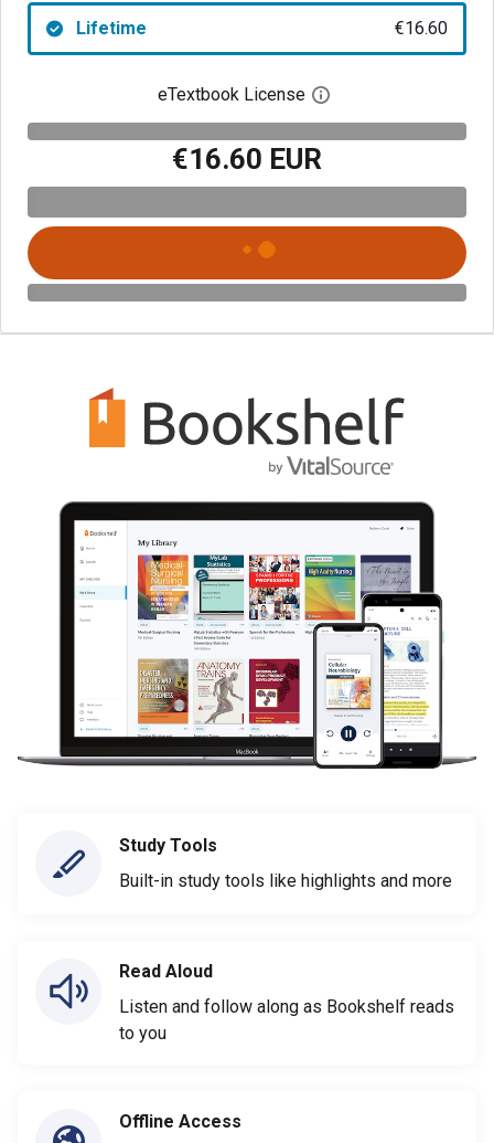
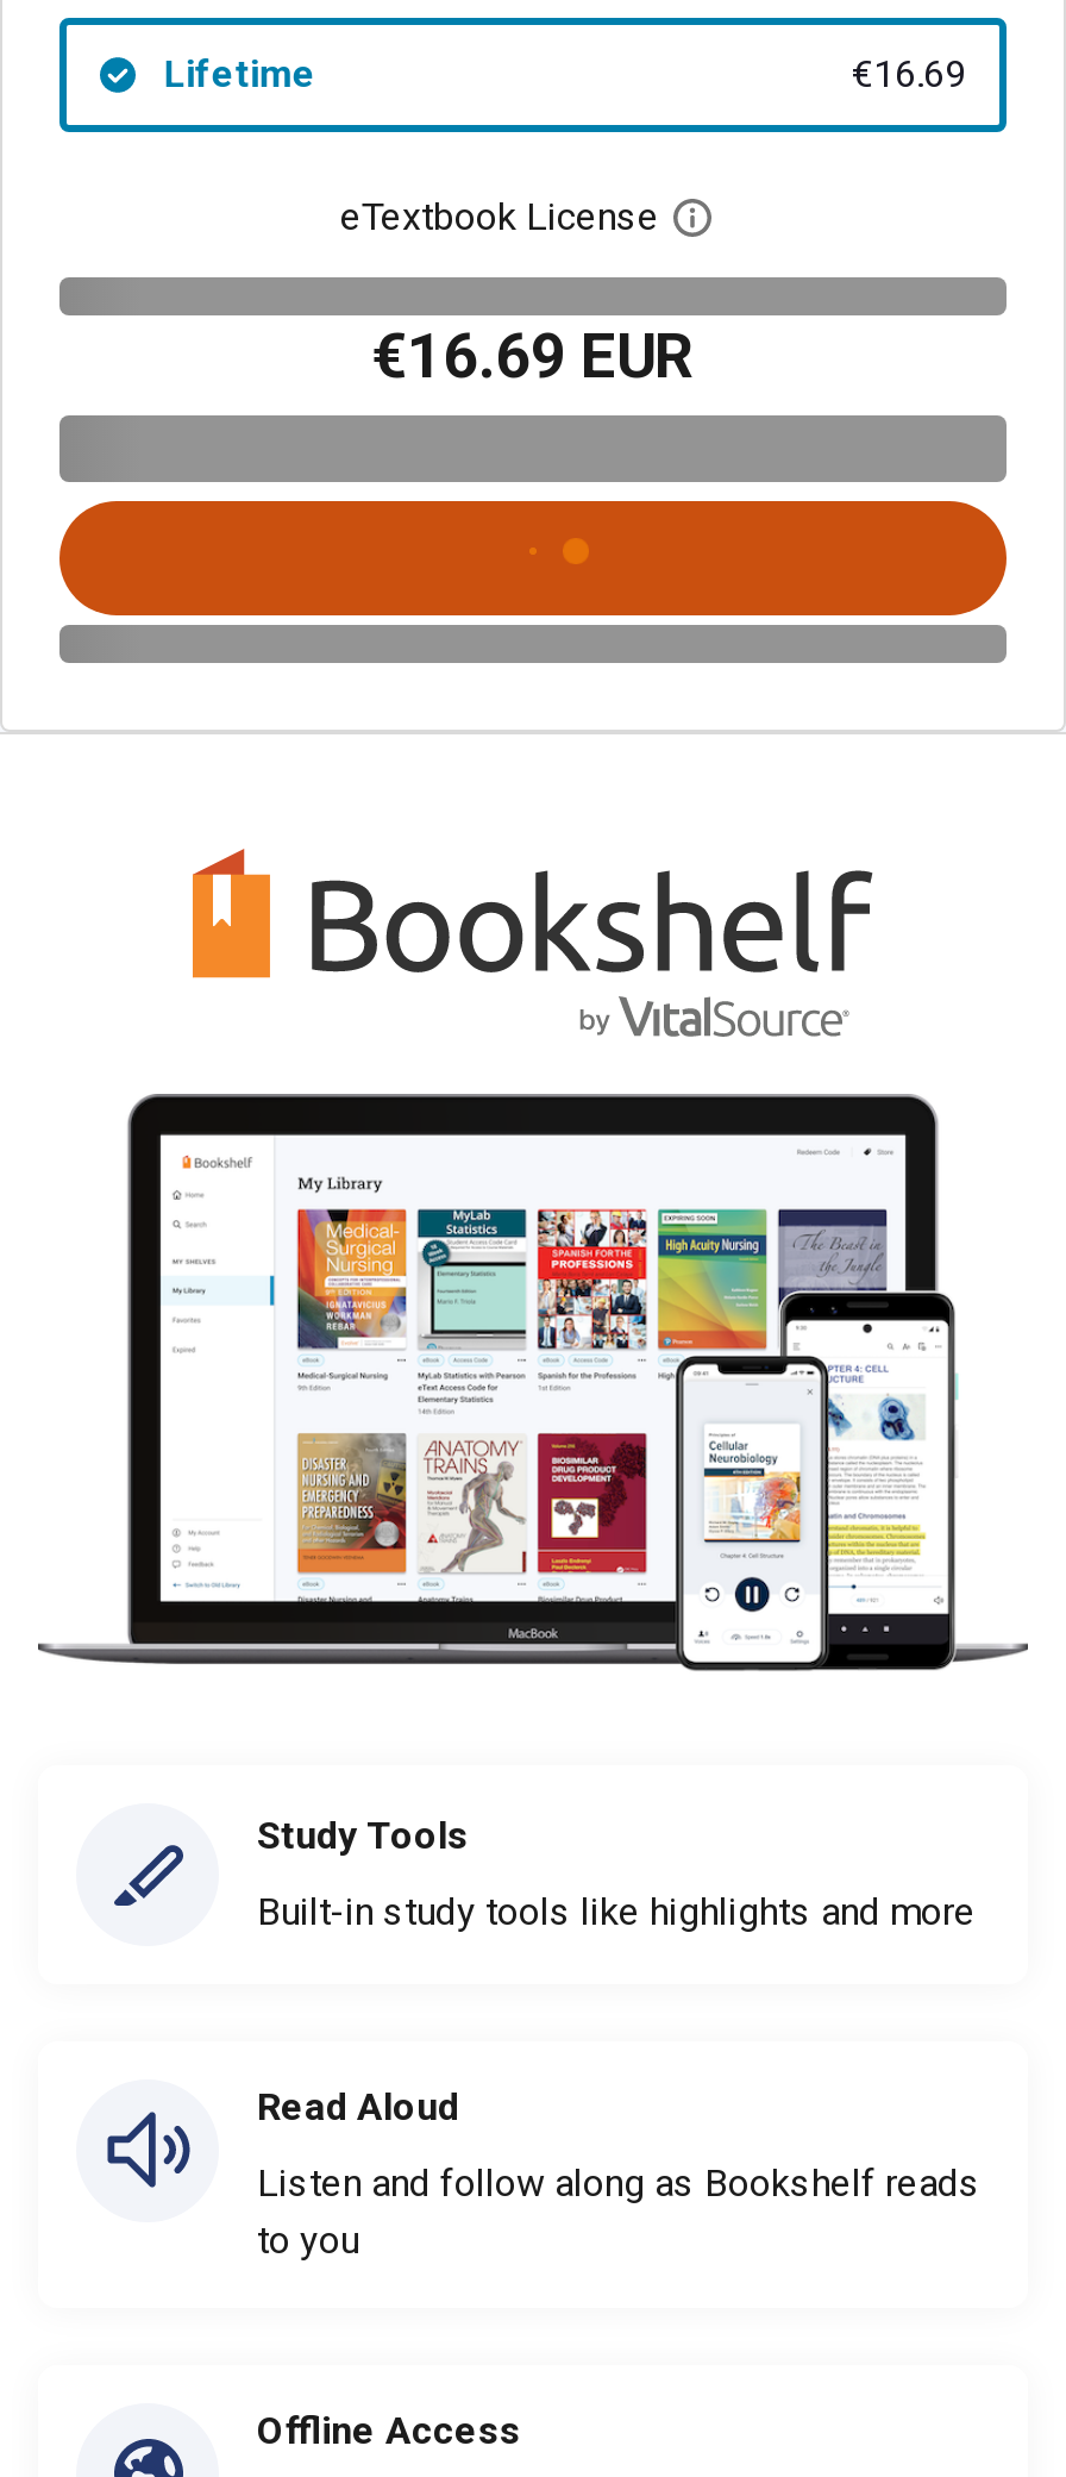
[395,18,448,39] €16.60 -> [852,51,966,96] €16.69
[172,142,322,175] €16.60 EUR -> [371,320,695,391] €16.69 EUR

